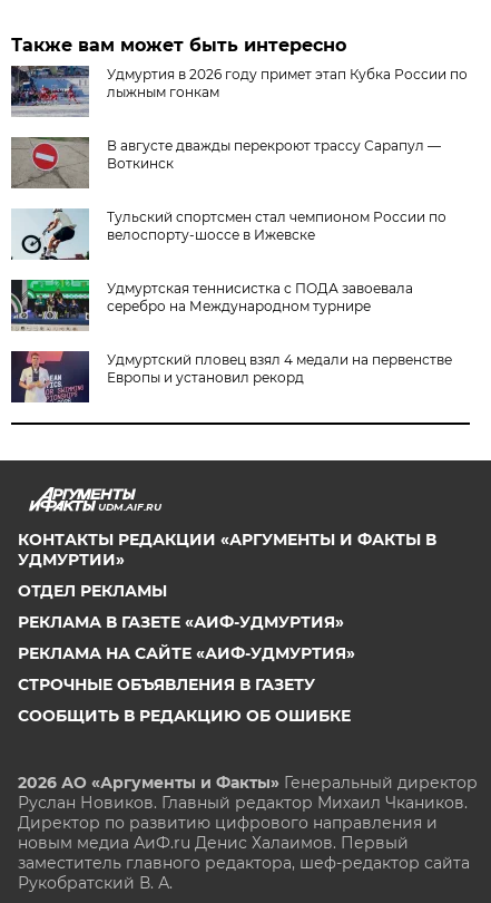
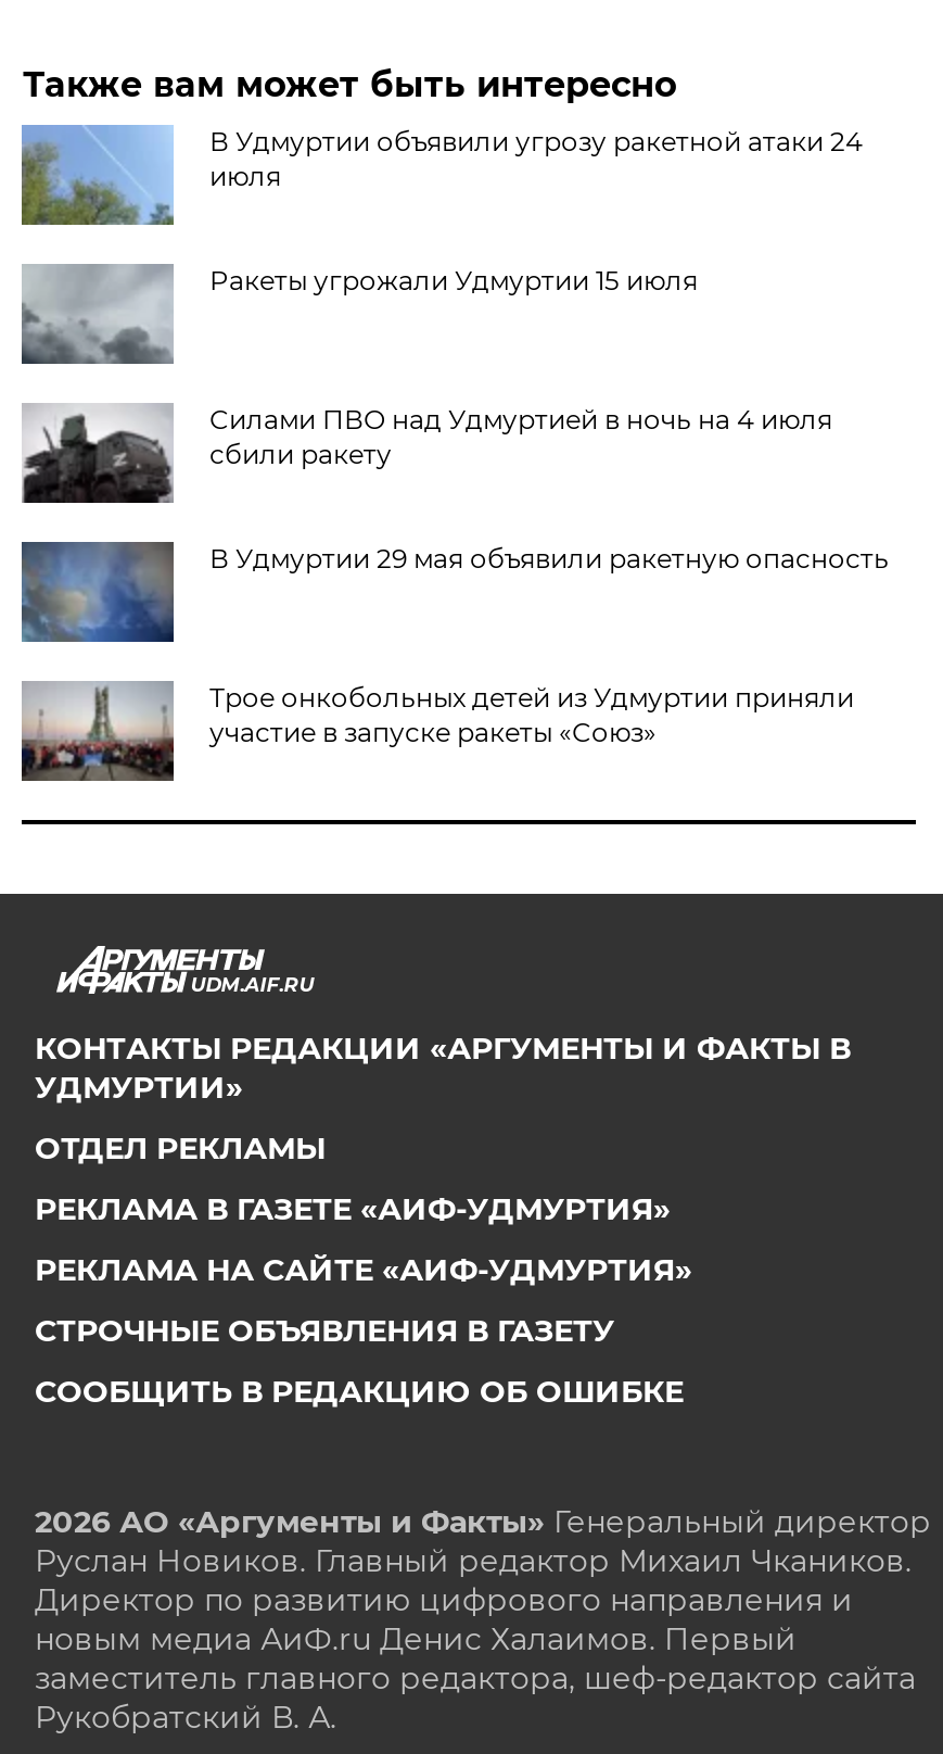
[10,65,468,117] [image] | Удмуртия в 2026 году примет этап Кубка России по | лыжным гонкам -> [20,123,862,225] [image] | В Удмуртии объявили угрозу ракетной атаки 24 | июля
[11,136,441,188] [image] | В августе дважды перекроют трассу Сарапул — | Воткинск -> [22,264,698,364] [image] | Ракеты угрожали Удмуртии 15 июля
[11,208,447,261] [image] | Тульский спортсмен стал чемпионом России по | велоспорту-шоссе в Ижевске -> [22,403,832,505] [image] | Силами ПВО над Удмуртией в ночь на 4 июля | сбили ракету
[10,279,414,332] [image] | Удмуртская теннисистка с ПОДА завоевала | серебро на Международном турнире -> [20,542,889,644] [image] | В Удмуртии 29 мая объявили ракетную опасность
[11,350,452,402] [image] | Удмуртский пловец взял 4 медали на первенстве | Европы и установил рекорд -> [20,681,854,783] [image] | Трое онкобольных детей из Удмуртии приняли | участие в запуске ракеты «Союз»

